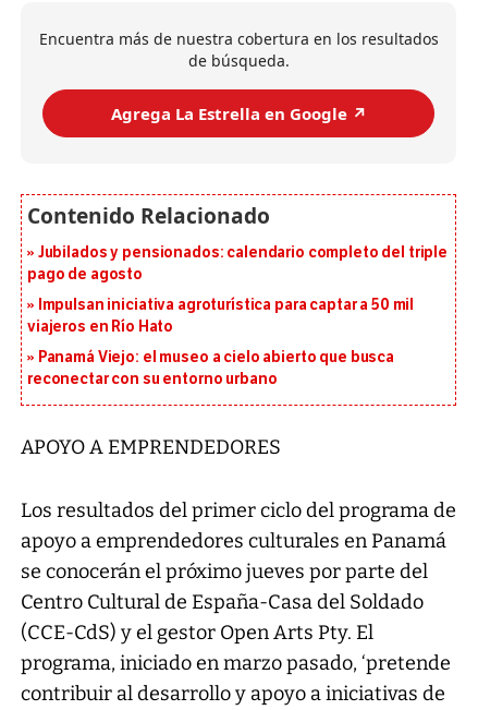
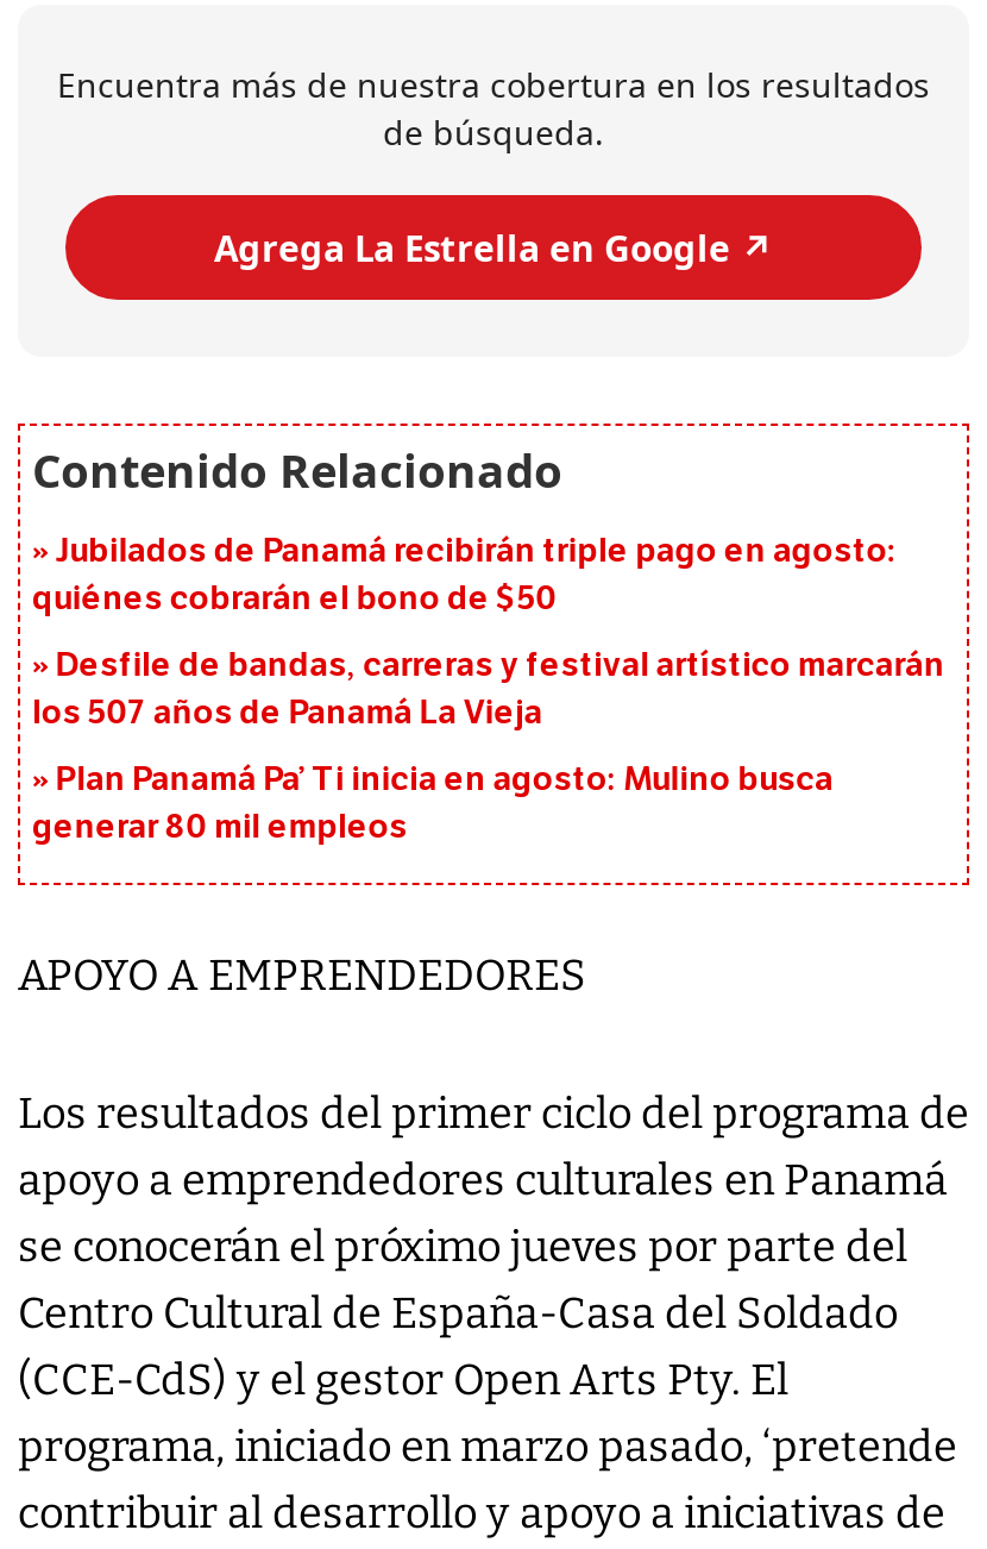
[27,244,448,284] Jubilados y pensionados: calendario completo del triple | pago de agosto -> [32,532,897,620] Jubilados de Panamá recibirán triple pago en agosto: | quiénes cobrarán el bono de $50
[27,296,414,336] Impulsan iniciativa agroturística para captar a 50 mil | viajeros en Río Hato -> [32,646,945,734] Desfile de bandas, carreras y festival artístico marcarán | los 507 años de Panamá La Vieja
[27,348,394,389] Panamá Viejo: el museo a cielo abierto que busca | reconectar con su entorno urbano -> [32,760,833,848] Plan Panamá Pa’ Ti inicia en agosto: Mulino busca | generar 80 mil empleos

